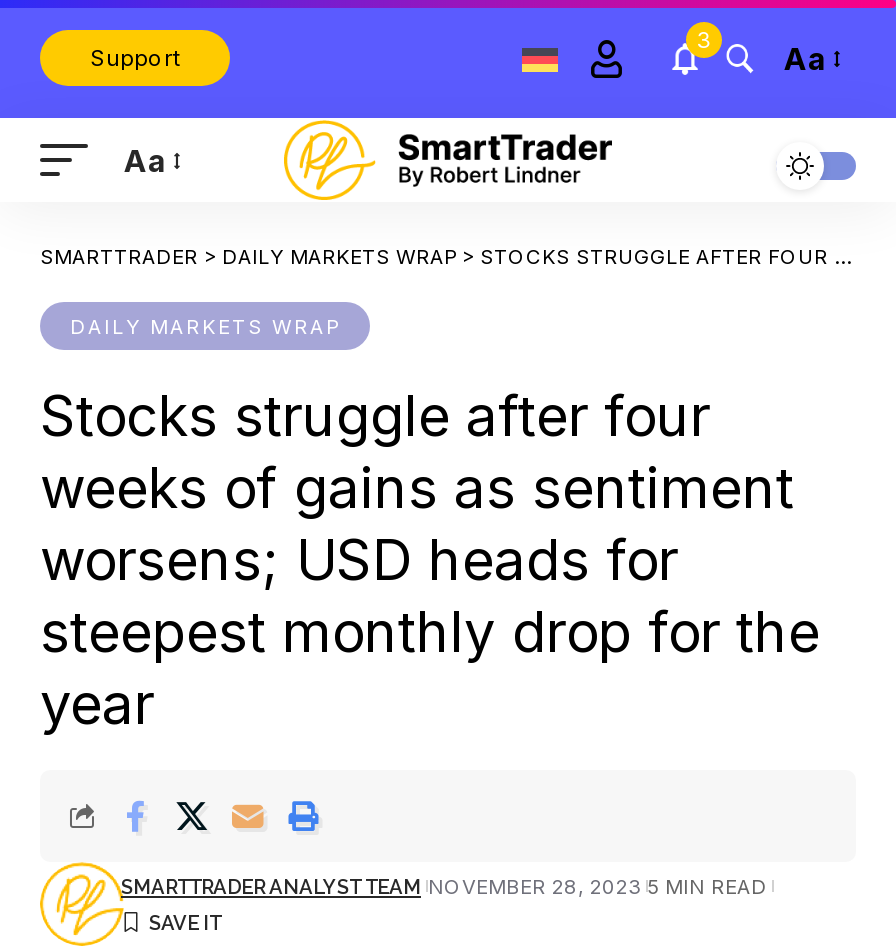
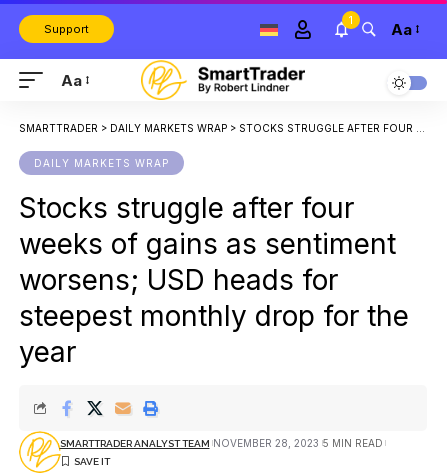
[696,25,710,53] 3 -> [349,12,353,26] 1

